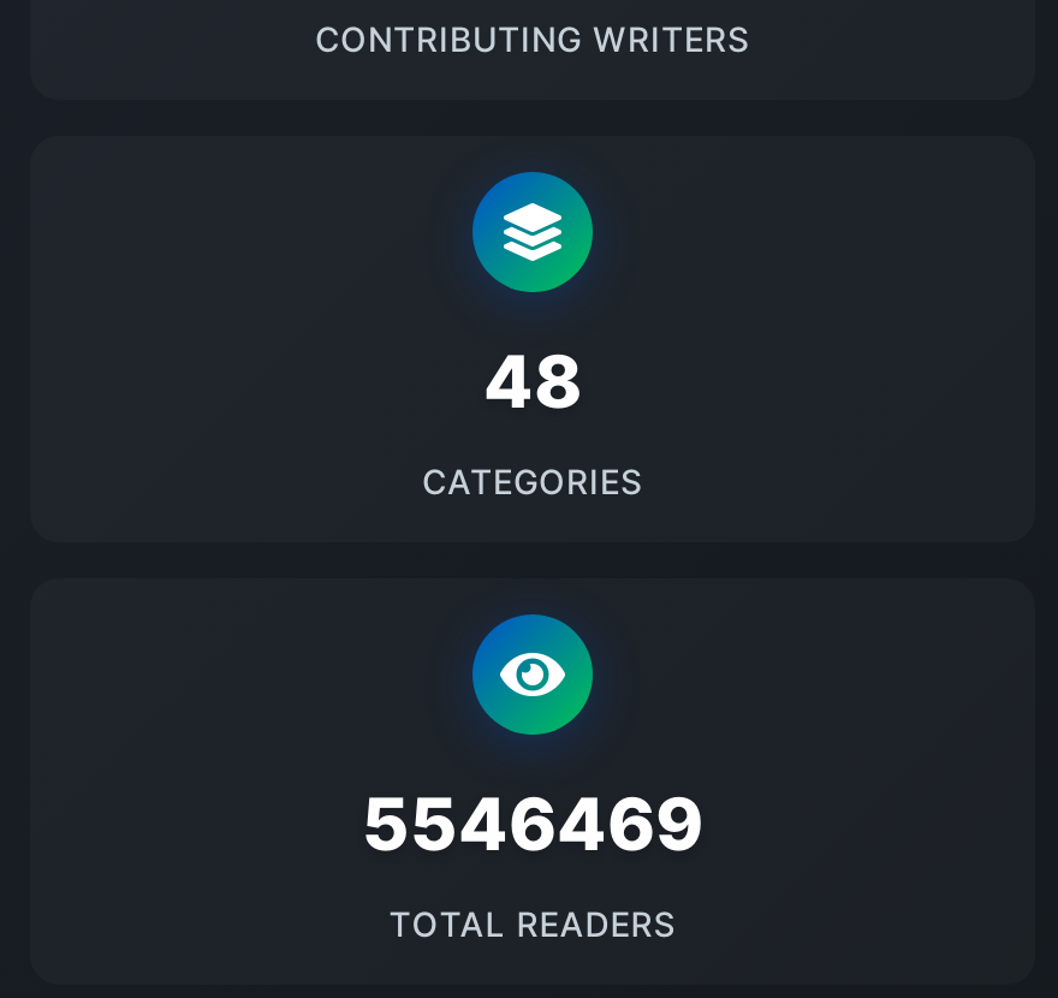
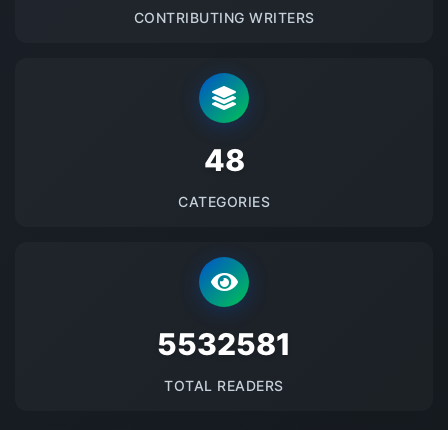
[362,779,703,866] 5546469 -> [157,326,291,362] 5532581

